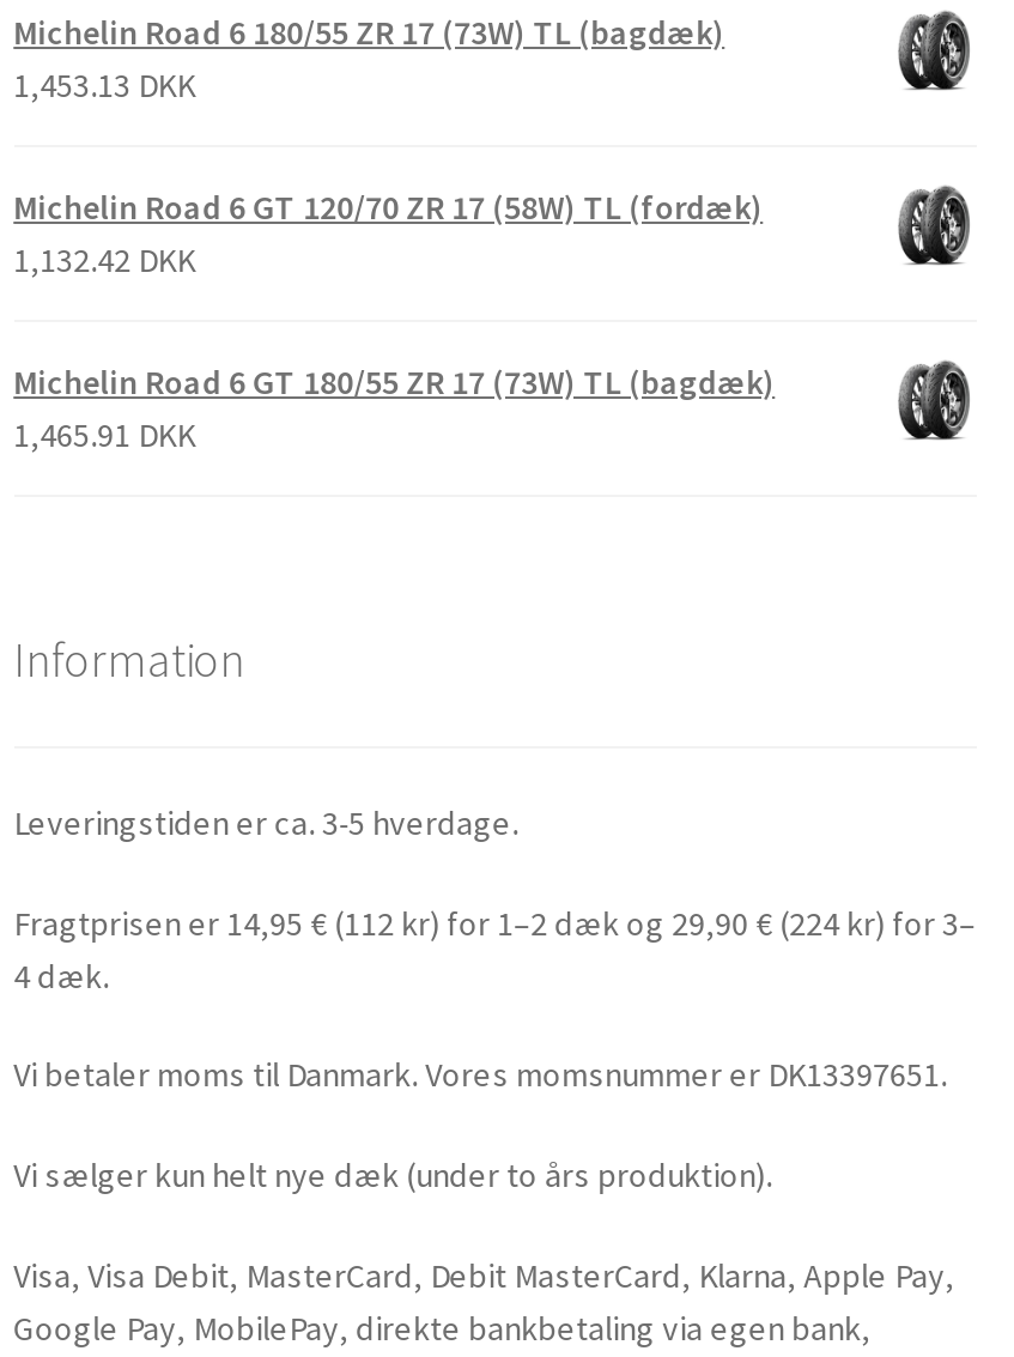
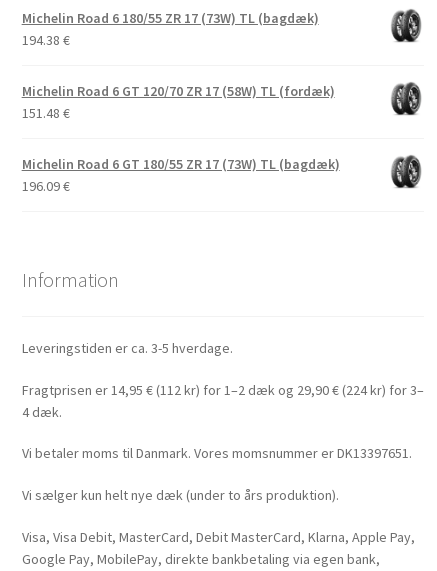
[13,64,195,107] 1,453.13 DKK -> [22,31,70,49] 194.38 €
[13,239,195,282] 1,132.42 DKK -> [22,104,70,122] 151.48 €
[13,414,195,457] 1,465.91 DKK -> [22,177,70,195] 196.09€

